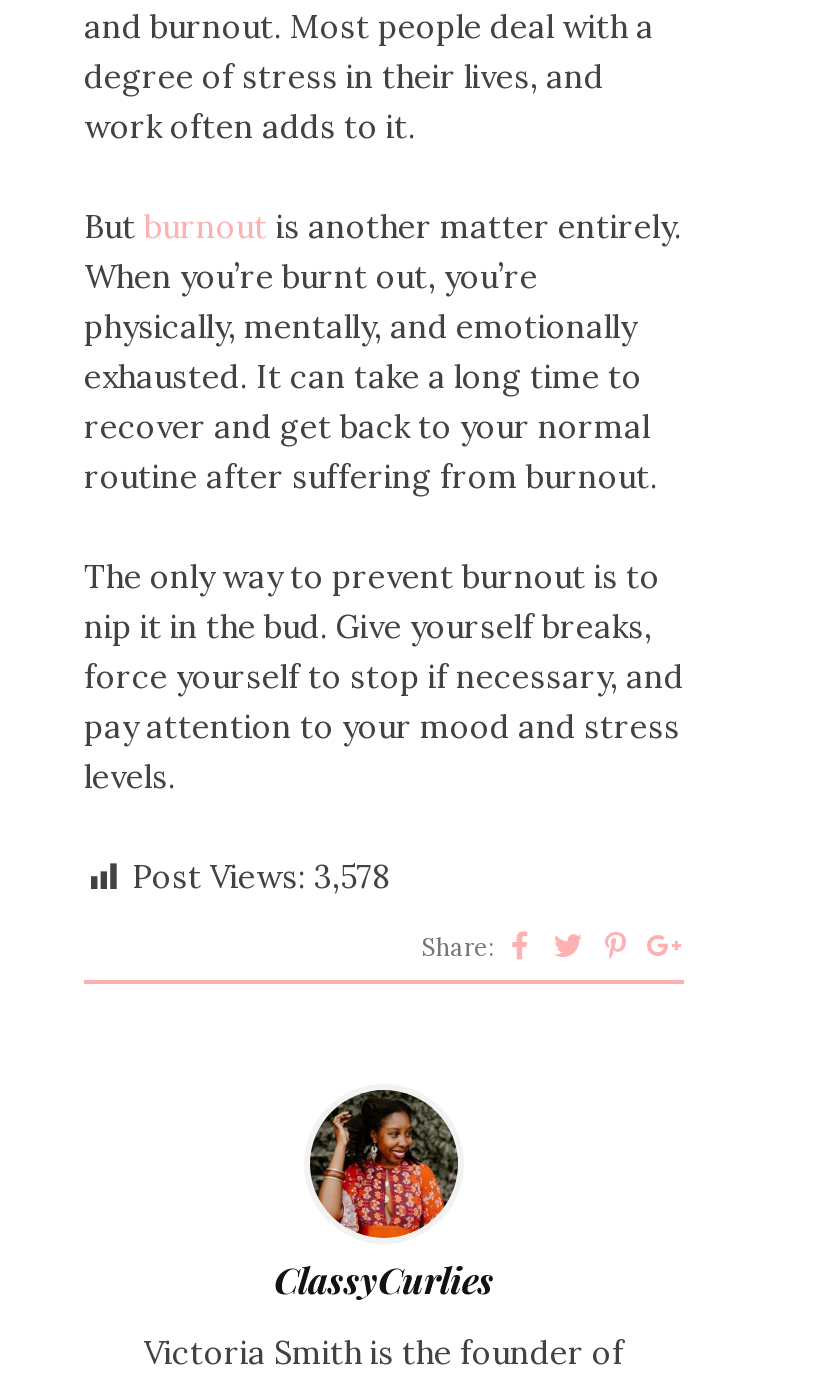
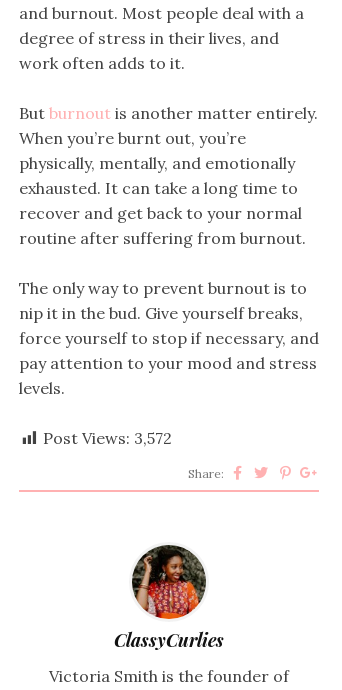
[132,856,390,896] Post Views: 3,578 -> [43,428,172,448] Post Views: 3,572

